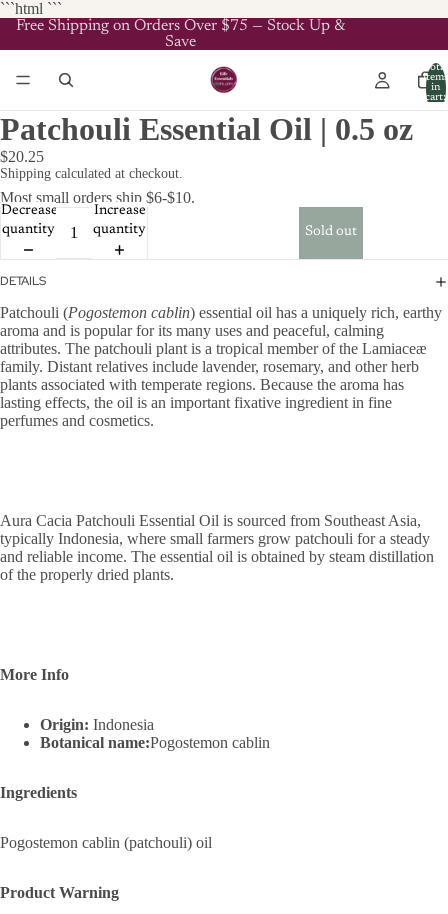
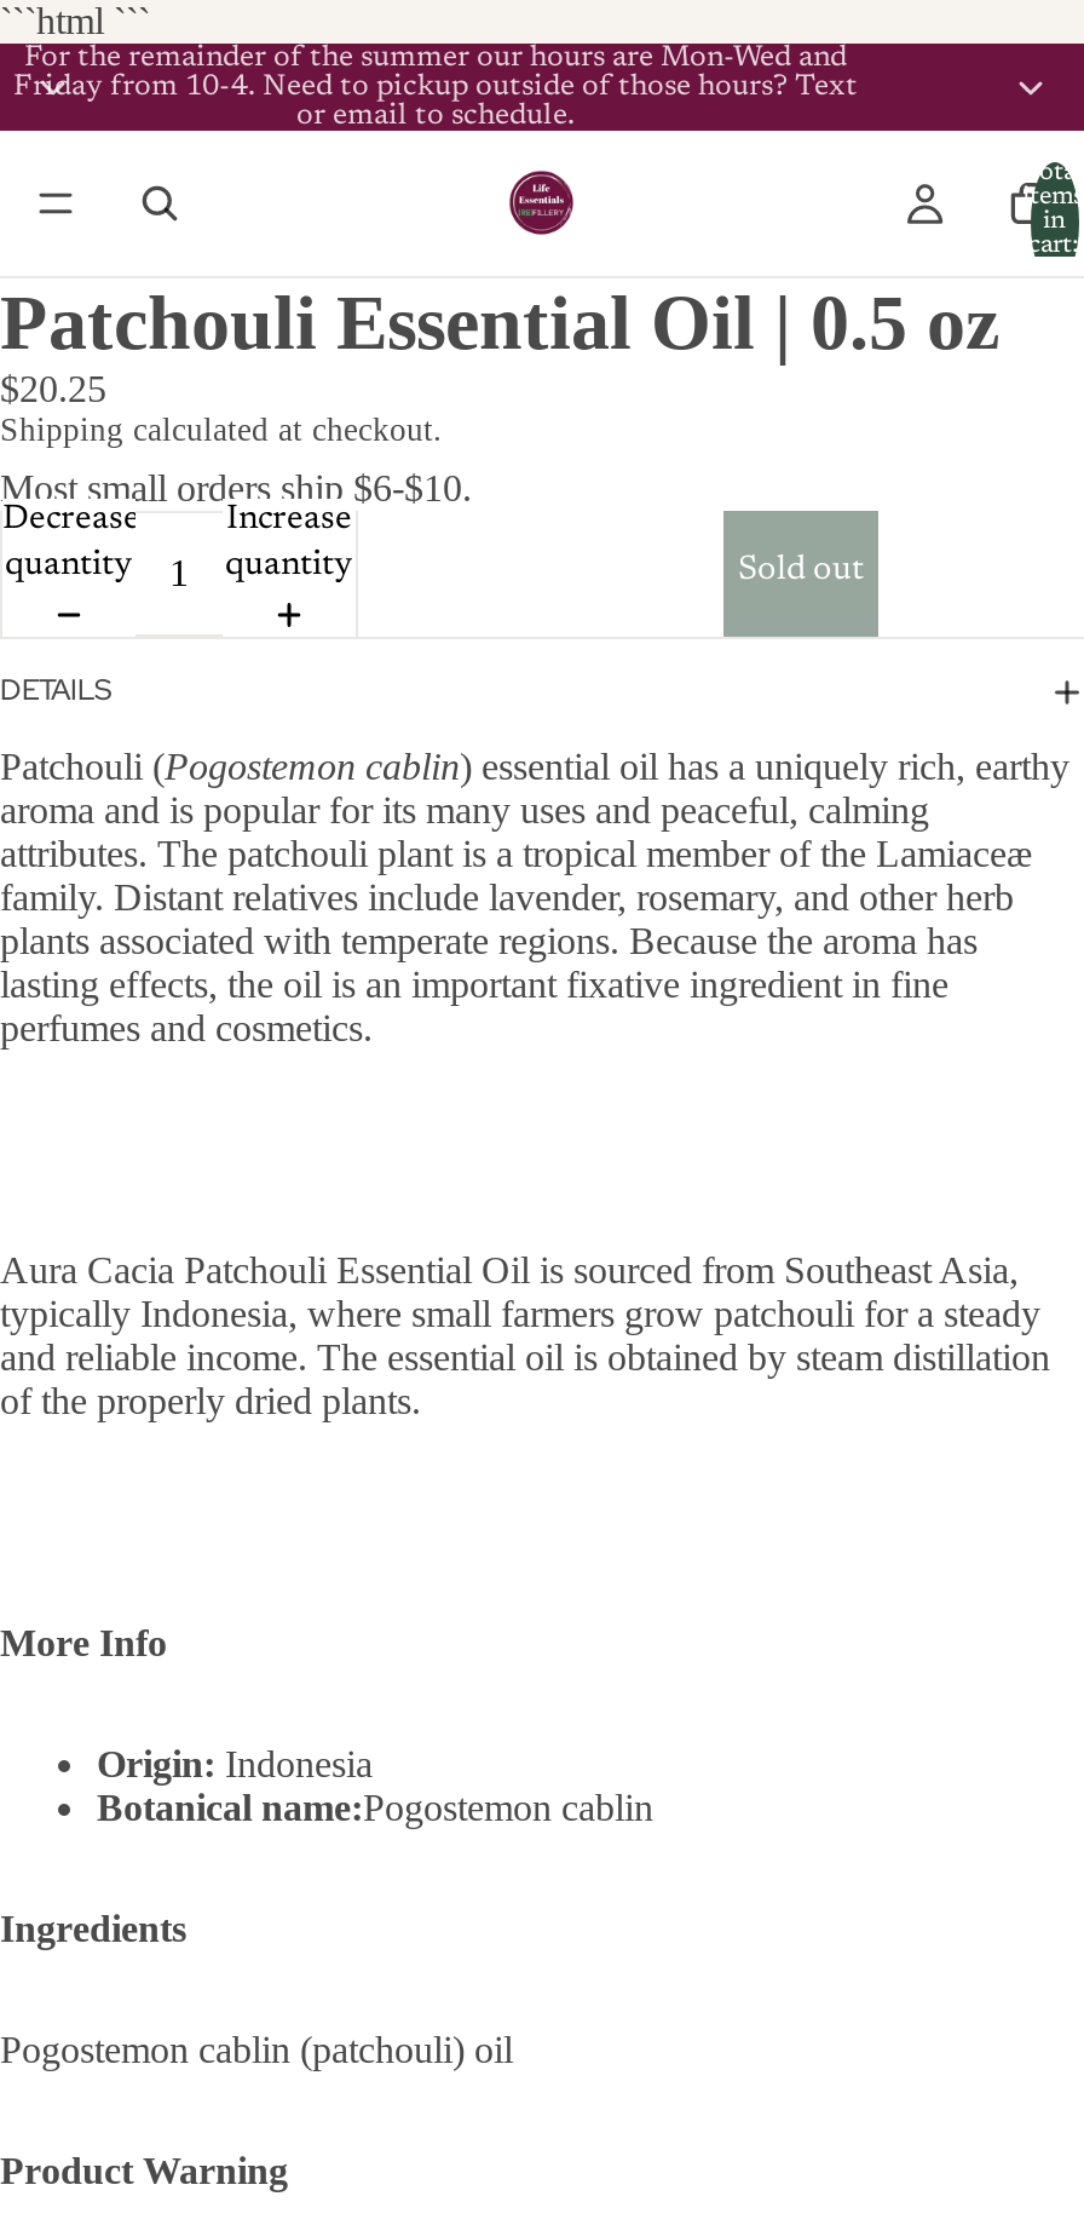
[15,18,344,50] Free Shipping on Orders Over $75 — Stock Up & | Save -> [13,44,858,131] For the remainder of the summer our hours are Mon-Wed and | Friday from 10-4. Need to pickup outside of those hours? Text | or email to schedule.

